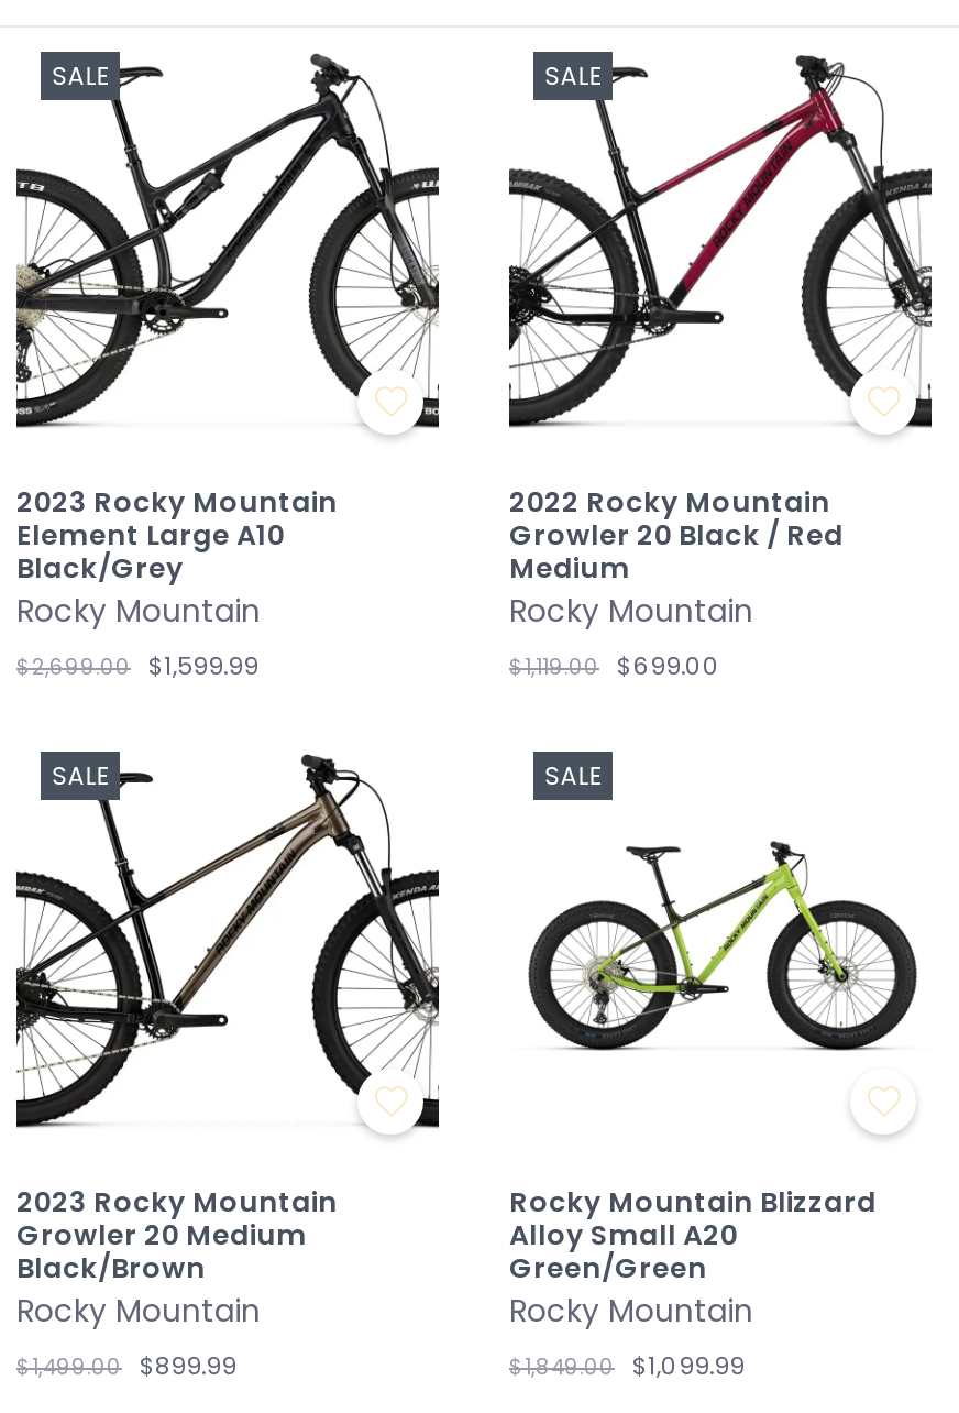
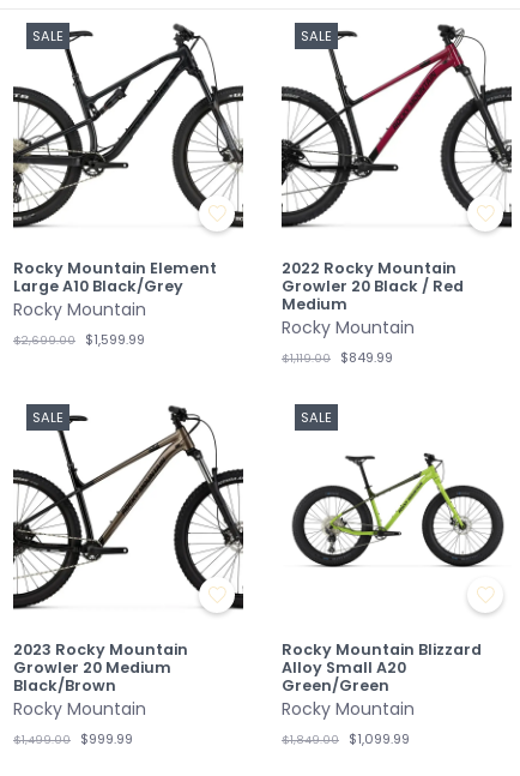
[16,483,338,587] 2023 Rocky Mountain | Element Large A10 | Black/Grey -> [13,258,217,296] Rocky Mountain Element | Large A10 Black/Grey
[617,648,720,683] $699.00 -> [340,348,393,367] $849.99
[140,1348,236,1383] $899.99 -> [80,729,133,748] $999.99

